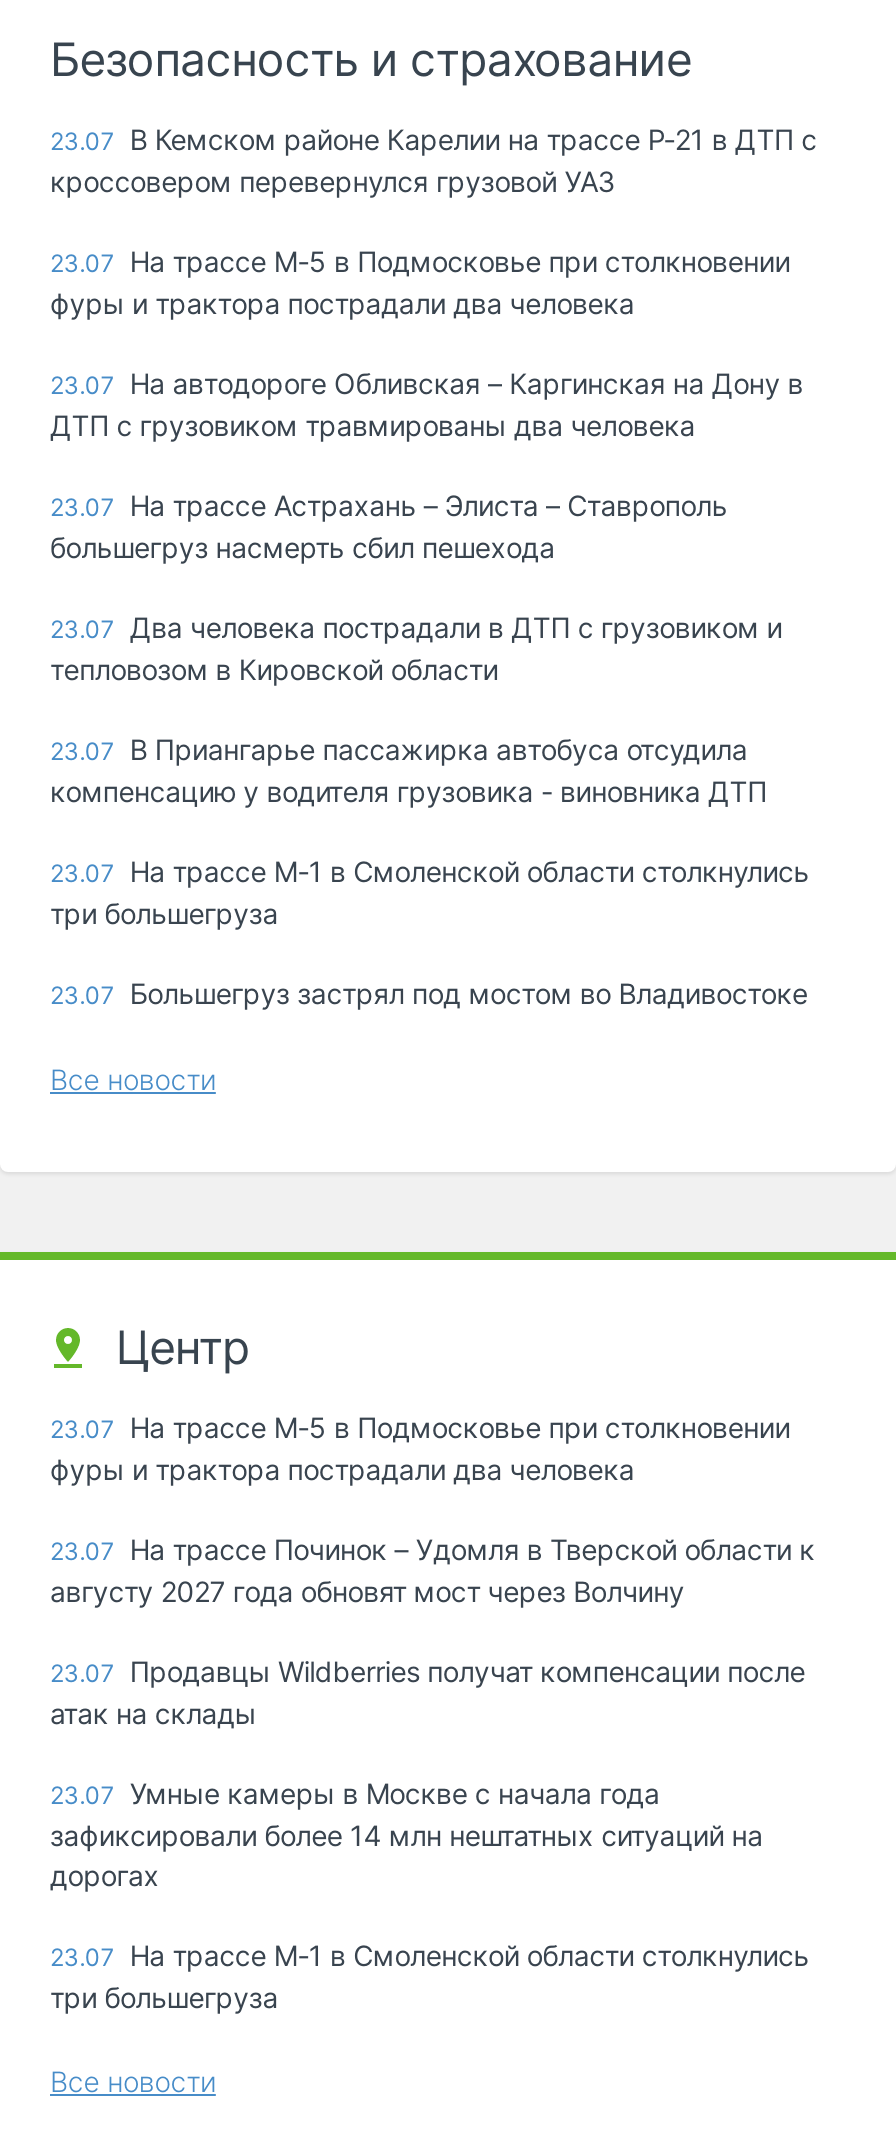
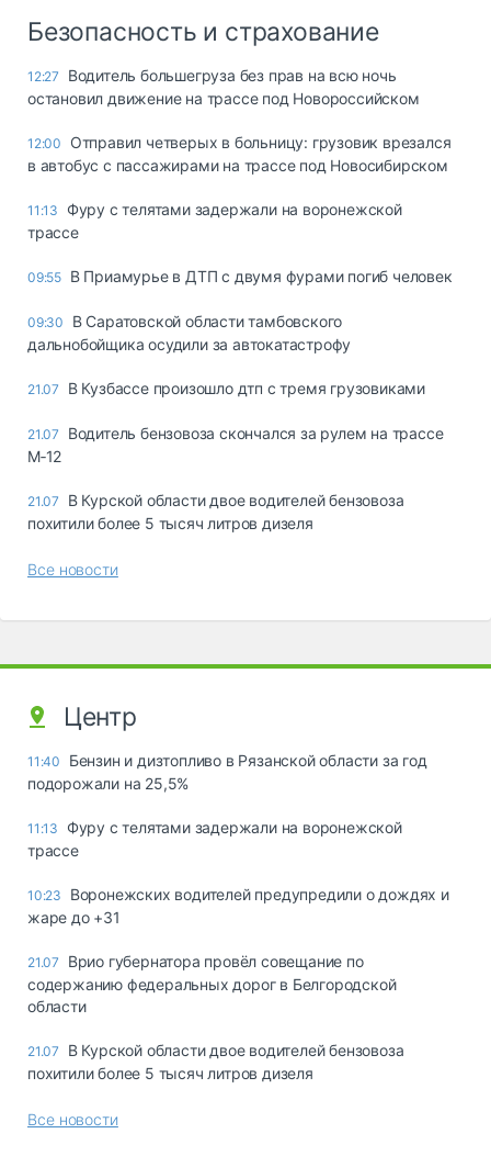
[50,122,817,198] 23.07 В Кемском районе Карелии на трассе Р-21 в ДТП с | кроссовером перевернулся грузовой УАЗ -> [27,66,419,108] 12:27 Водитель большегруза без прав на всю ночь | остановил движение на трассе под Новороссийском
[50,244,790,320] 23.07 На трассе М-5 в Подмосковье при столкновении | фуры и трактора пострадали два человека -> [27,133,451,175] 12:00 Отправил четверых в больницу: грузовик врезался | в автобус с пассажирами на трассе под Новосибирском
[50,366,803,442] 23.07 На автодороге Обливская – Каргинская на Дону в | ДТП с грузовиком травмированы два человека -> [27,200,402,242] 11:13 Фуру с телятами задержали на воронежской | трассе
[50,488,727,564] 23.07 На трассе Астрахань – Элиста – Ставрополь | большегруз насмерть сбил пешехода -> [27,267,452,286] 09:55 В Приамурье в ДТП с двумя фурами погиб человек
[50,610,782,686] 23.07 Два человека пострадали в ДТП с грузовиком и | тепловозом в Кировской области -> [27,312,351,354] 09:30 В Саратовской области тамбовского | дальнобойщика осудили за автокатастрофу
[50,732,767,808] 23.07 В Приангарье пассажирка автобуса отсудила | компенсацию у водителя грузовика - виновника ДТП -> [27,379,425,398] 21.07 В Кузбассе произошло дтп с тремя грузовиками
[50,854,809,930] 23.07 На трассе М-1 в Смоленской области столкнулись | три большегруза -> [27,424,443,466] 21.07 Водитель бензовоза скончался за рулем на трассе | М‑12
[50,976,808,1010] 23.07 Большегруз застрял под мостом во Владивостоке -> [27,491,404,533] 21.07 В Курской области двое водителей бензовоза | похитили более 5 тысяч литров дизеля
[50,1410,790,1486] 23.07 На трассе М-5 в Подмосковье при столкновении | фуры и трактора пострадали два человека -> [27,751,427,793] 11:40 Бензин и дизтопливо в Рязанской области за год | подорожали на 25,5%
[50,1532,815,1608] 23.07 На трассе Починок – Удомля в Тверской области к | августу 2027 года обновят мост через Волчину -> [27,818,402,860] 11:13 Фуру с телятами задержали на воронежской | трассе
[50,1654,805,1730] 23.07 Продавцы Wildberries получат компенсации после | атак на склады -> [27,885,449,927] 10:23 Воронежских водителей предупредили о дождях и | жаре до +31
[50,1776,763,1892] 23.07 Умные камеры в Москве с начала года | зафиксировали более 14 млн нештатных ситуаций на | дорогах -> [27,952,396,1016] 21.07 Врио губернатора провёл совещание по | содержанию федеральных дорог в Белгородской | области
[50,1938,809,2014] 23.07 На трассе М-1 в Смоленской области столкнулись | три большегруза -> [27,1041,404,1083] 21.07 В Курской области двое водителей бензовоза | похитили более 5 тысяч литров дизеля

